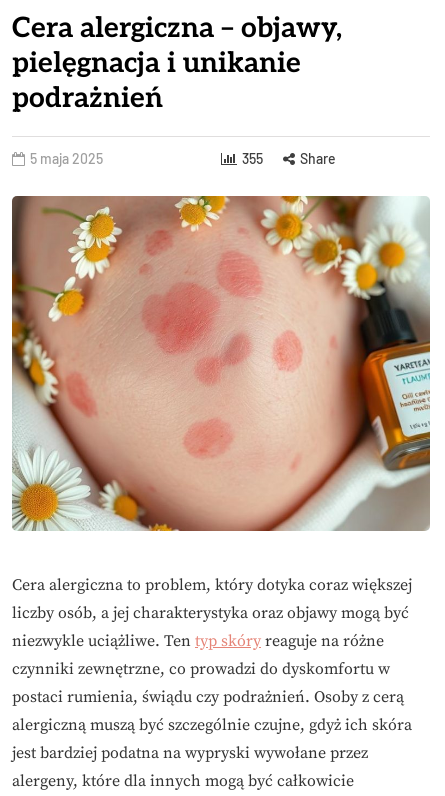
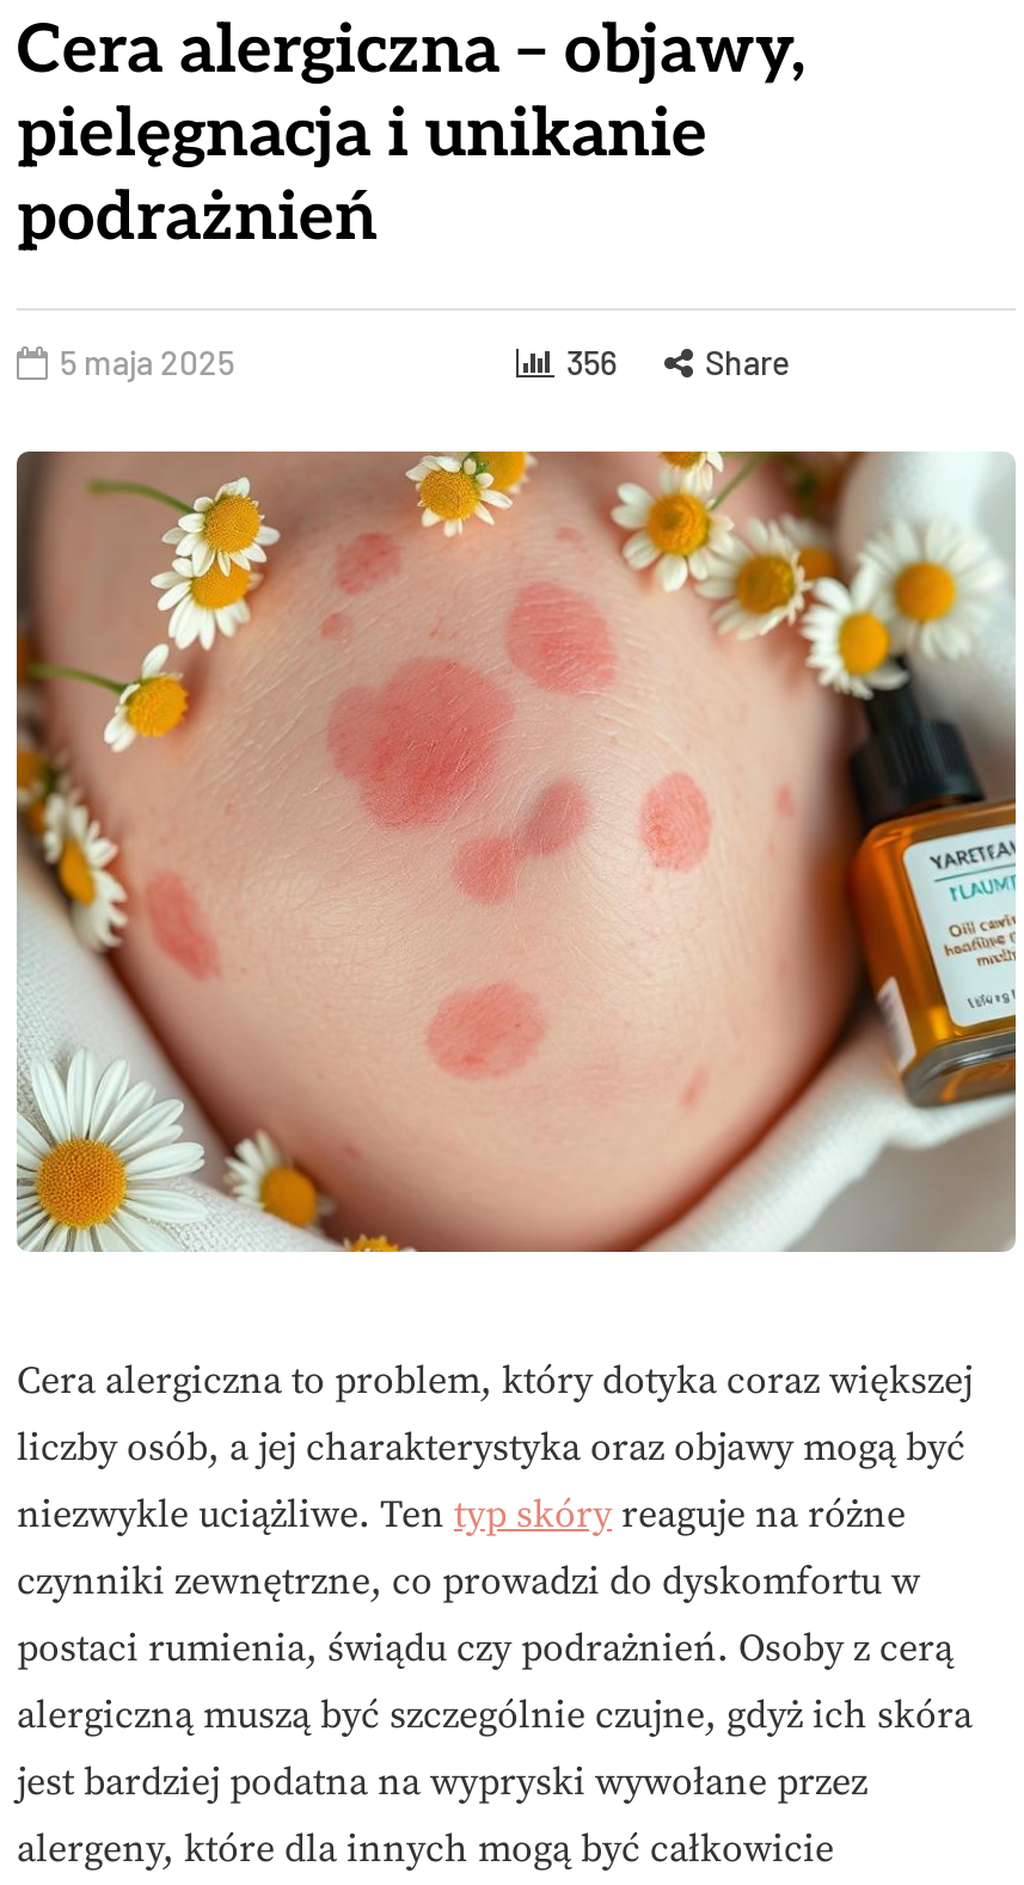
[242,150,263,167] 355 -> [566,343,617,383] 356

